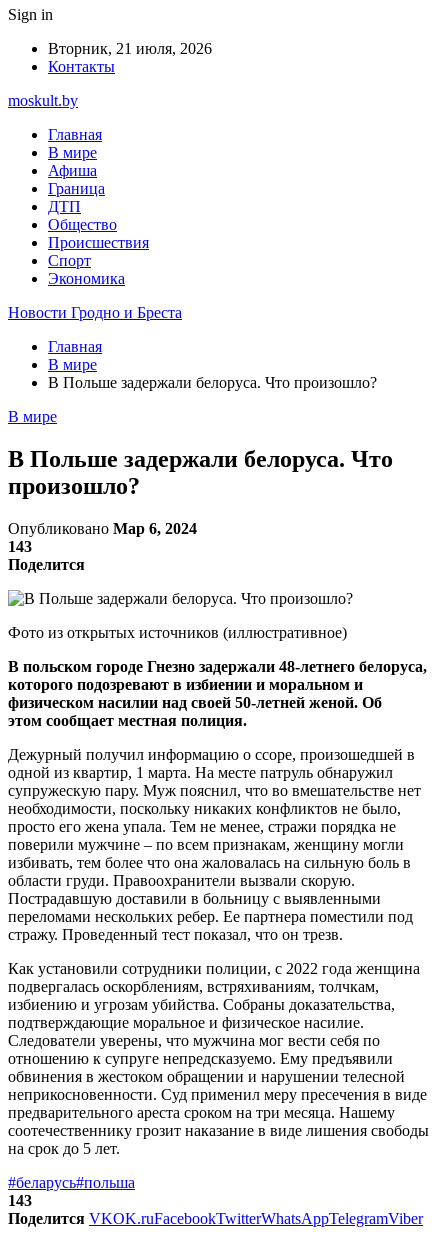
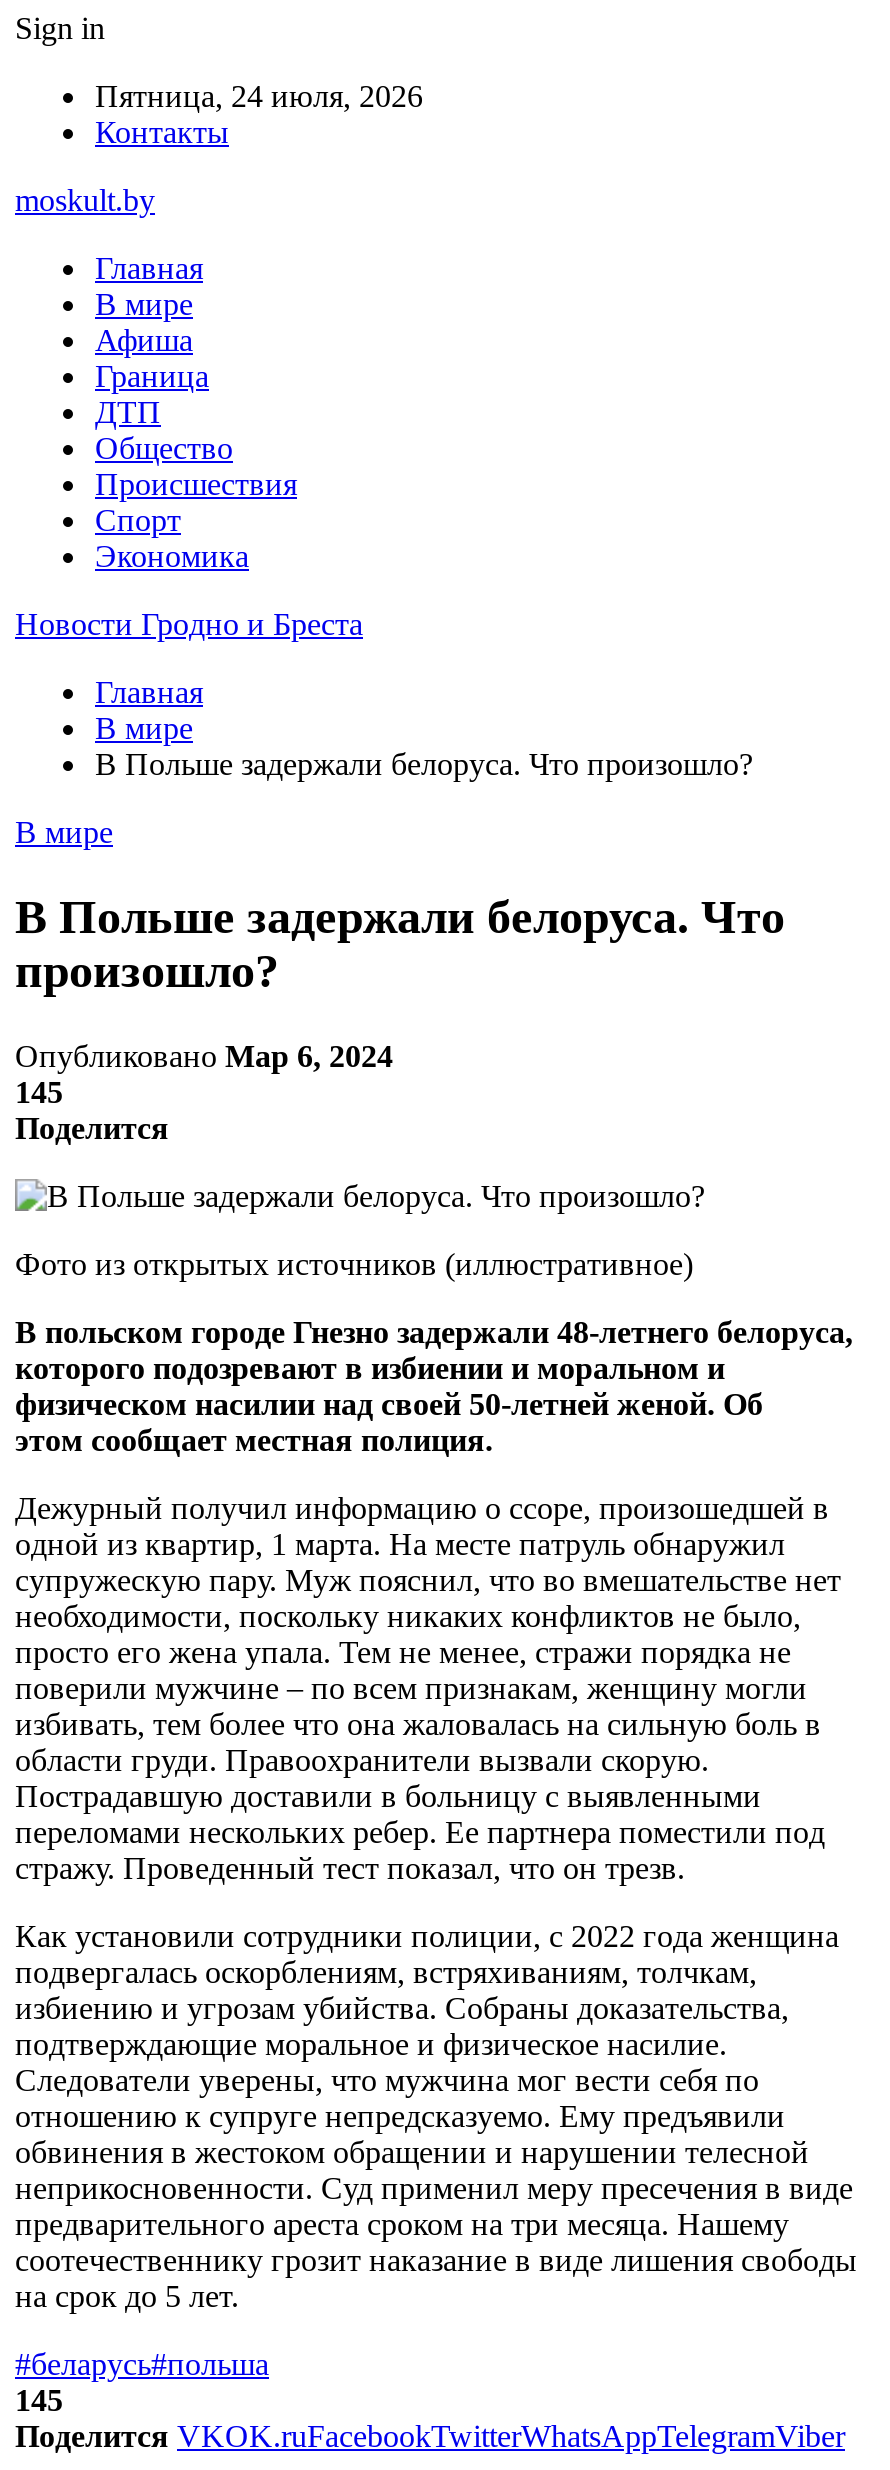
[48,40,212,57] Вторник, 21 июля, 2026 -> [95,79,423,113] Пятница, 24 июля, 2026
[8,538,32,555] 143 -> [15,1075,63,1109] 145
[8,1192,32,1209] 143 -> [15,2383,63,2417] 145

